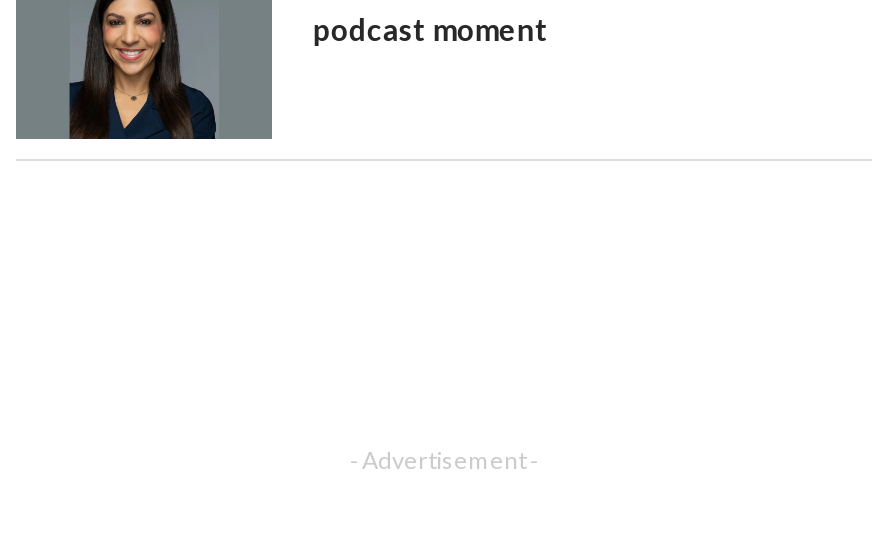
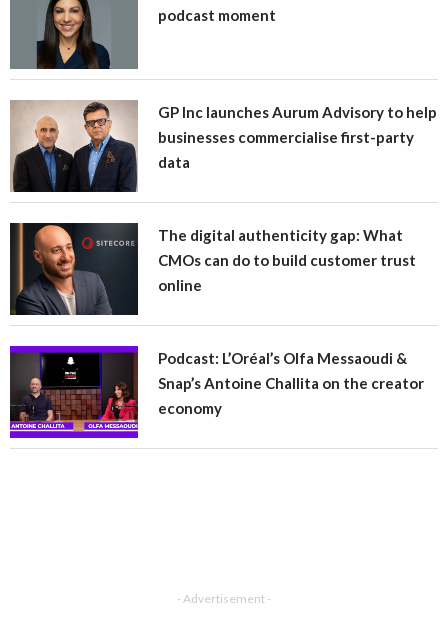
none -> [9,222,416,316] [image] | The digital authenticity gap: What | CMOs can do to build customer trust | online
none -> [9,345,424,439] [image] | Podcast: L’Oréal’s Olfa Messaoudi & | Snap’s Antoine Challita on the creator | economy
none -> [10,99,437,193] [image] | GP Inc launches Aurum Advisory to help | businesses commercialise first-party | data

